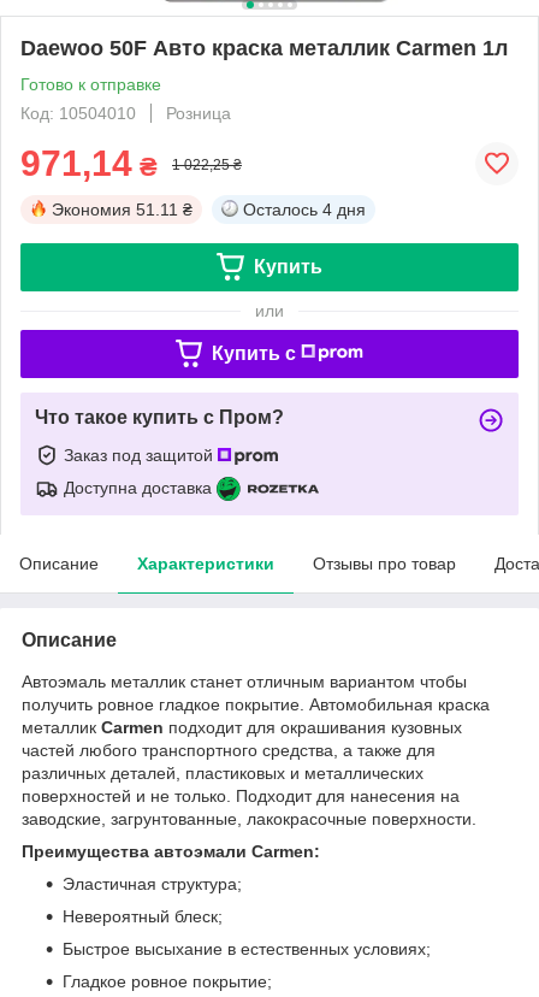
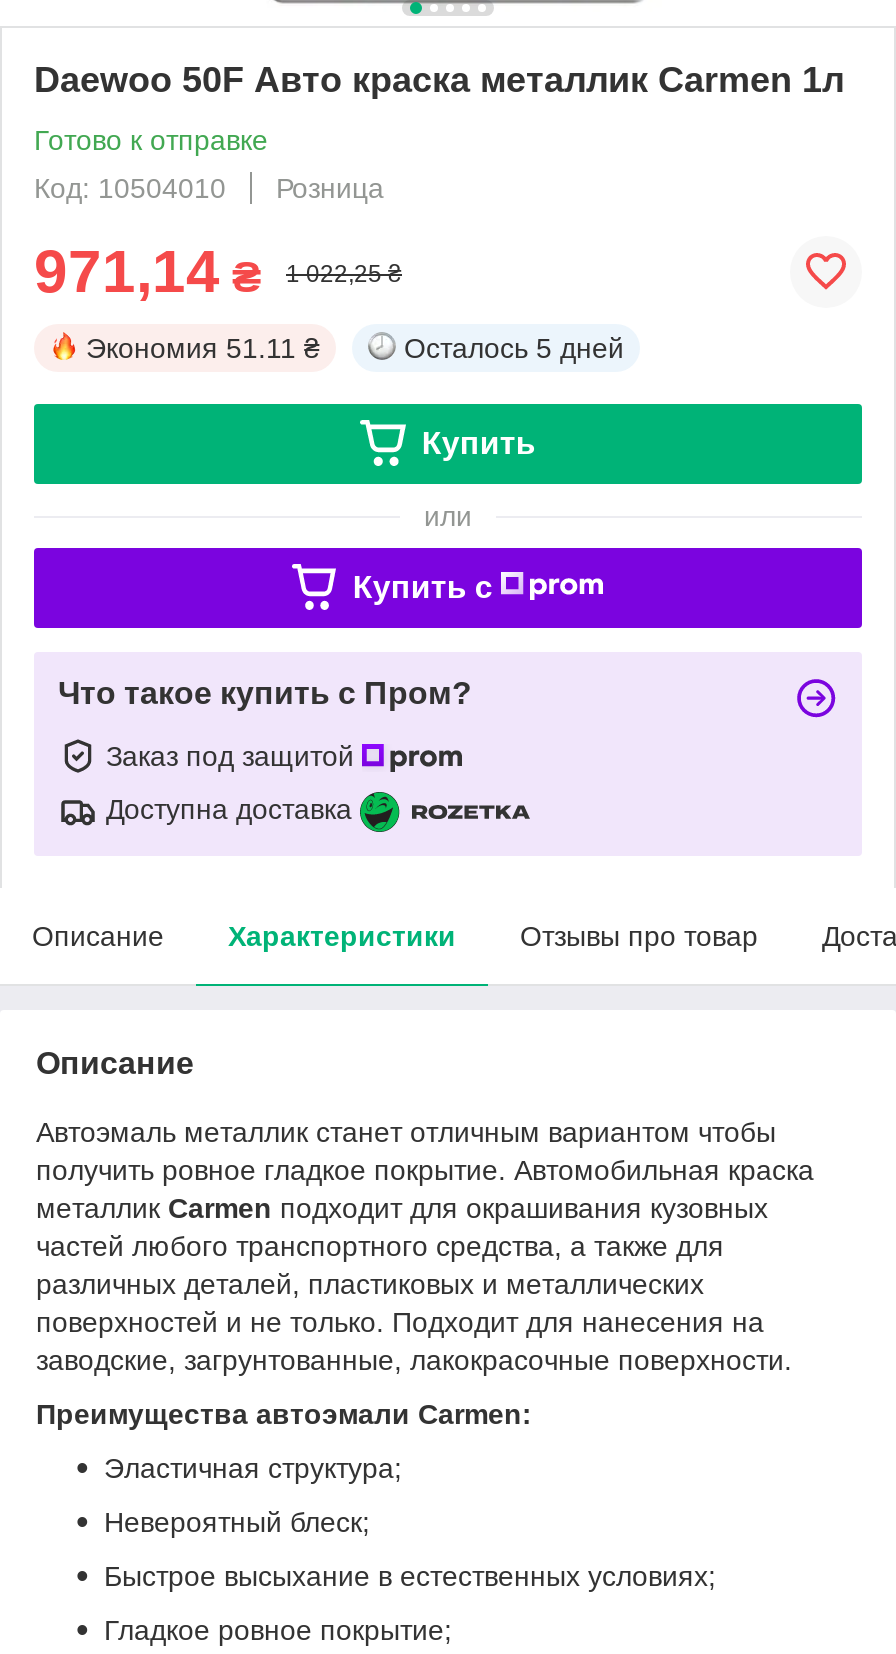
[243,200,366,219] Осталось 4 дня -> [404,332,624,364] Осталось 5 дней

